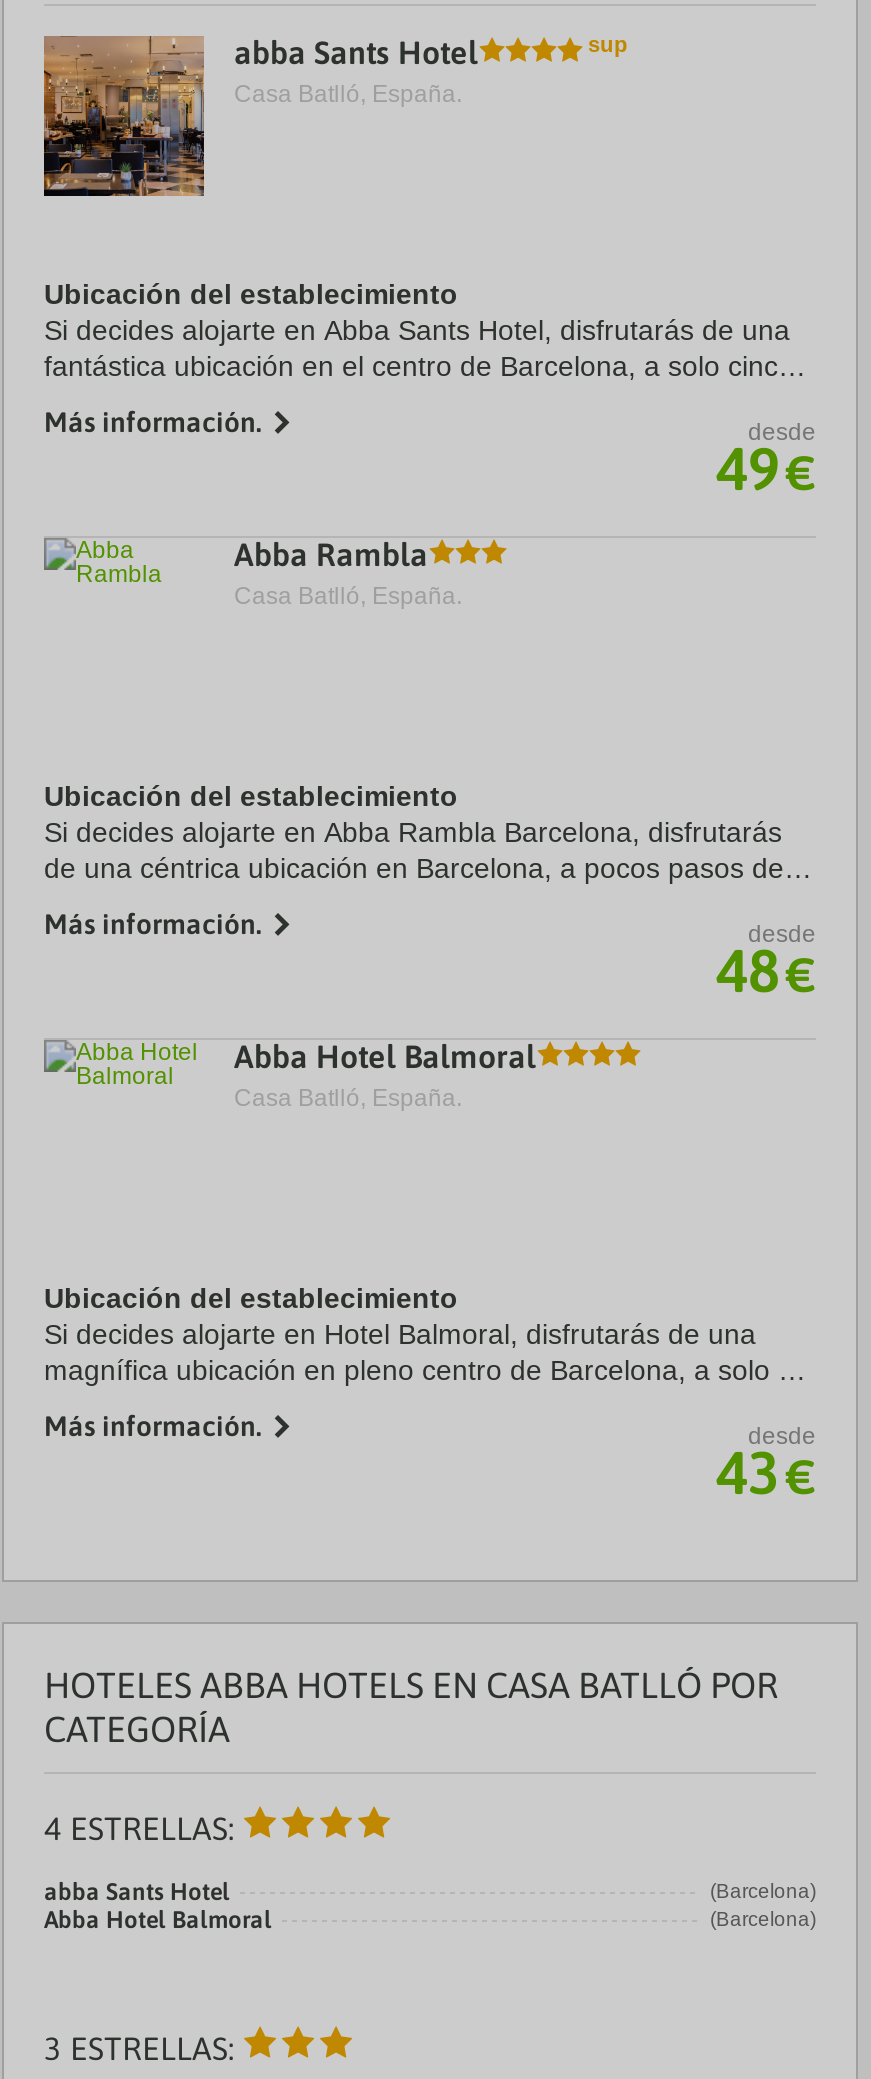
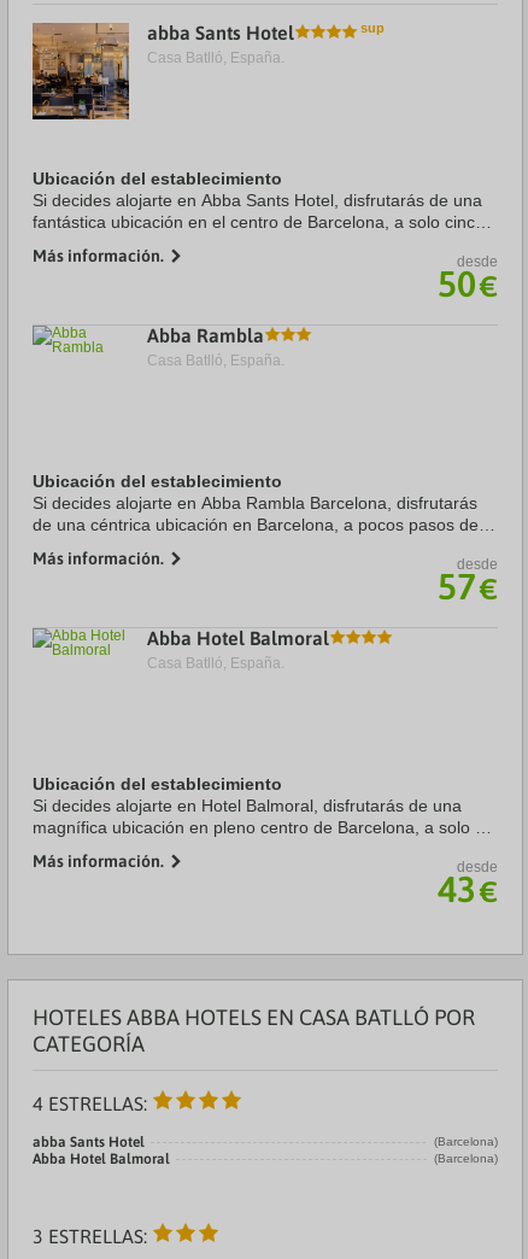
[716,434,816,502] 49 € -> [438,263,498,304] 50 €
[716,936,816,1004] 48 € -> [438,566,498,607] 57 €

